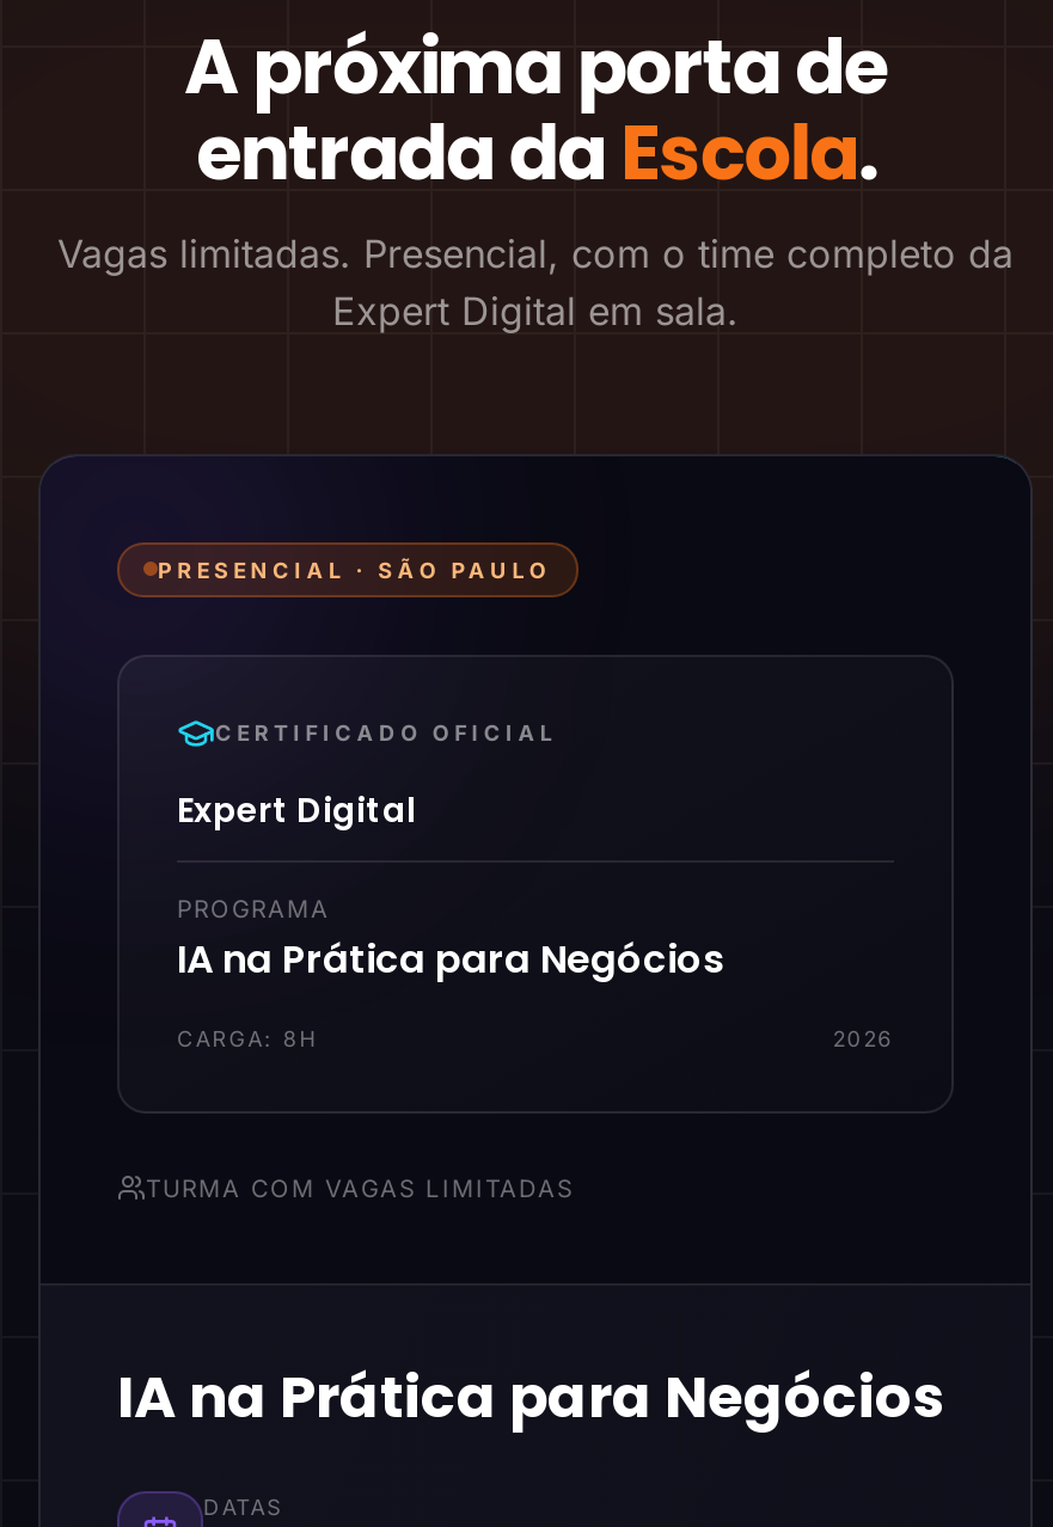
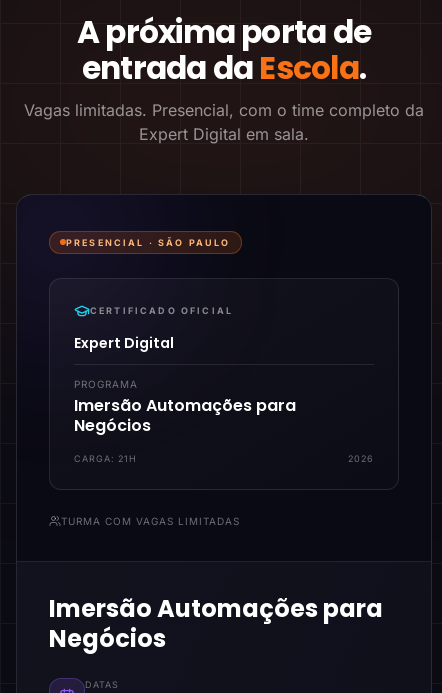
[177,931,724,986] IA na Prática para Negócios -> [74,393,296,436] Imersão Automações para | Negócios
[177,1024,318,1050] CARGA: 8H -> [74,452,137,463] CARGA: 21H
[117,1356,944,1435] IA na Prática para Negócios -> [49,591,383,654] Imersão Automações para | Negócios

